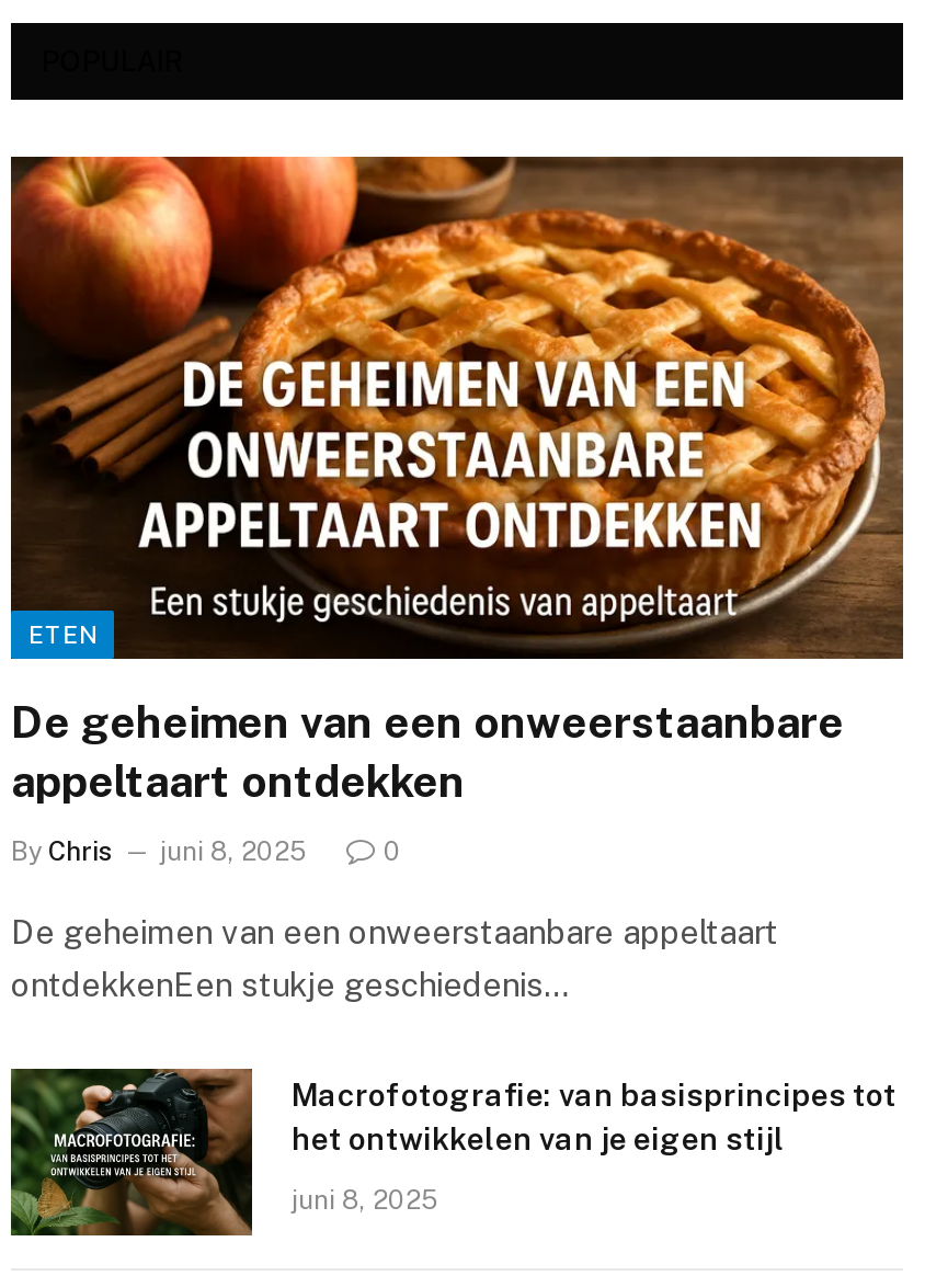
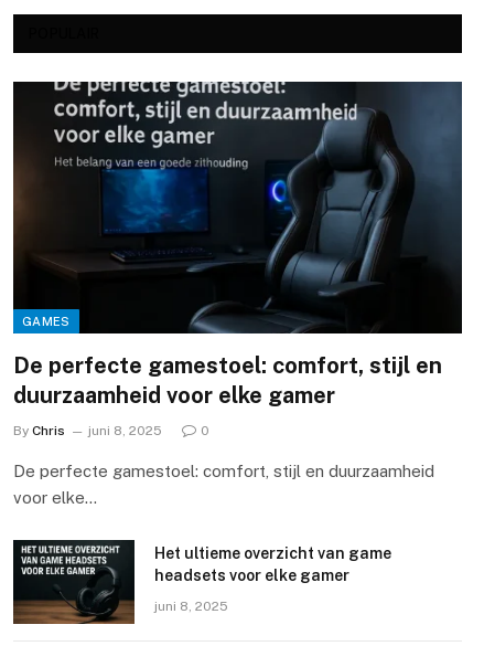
[11,155,905,661] [image] | ETEN -> [13,81,463,335] [image] | GAMES
[11,697,844,809] De geheimen van een onweerstaanbare | appeltaart ontdekken -> [13,353,442,409] De perfecte gamestoel: comfort, stijl en | duurzaamheid voor elke gamer
[11,914,778,1004] De geheimen van een onweerstaanbare appeltaart | ontdekkenEen stukje geschiedenis… -> [13,462,434,507] De perfecte gamestoel: comfort, stijl en duurzaamheid | voor elke…
[11,1067,897,1238] [image] | Macrofotografie: van basisprincipes tot | het ontwikkelen van je eigen stijl -> [13,539,391,625] [image] | Het ultieme overzicht van game | headsets voor elke gamer

